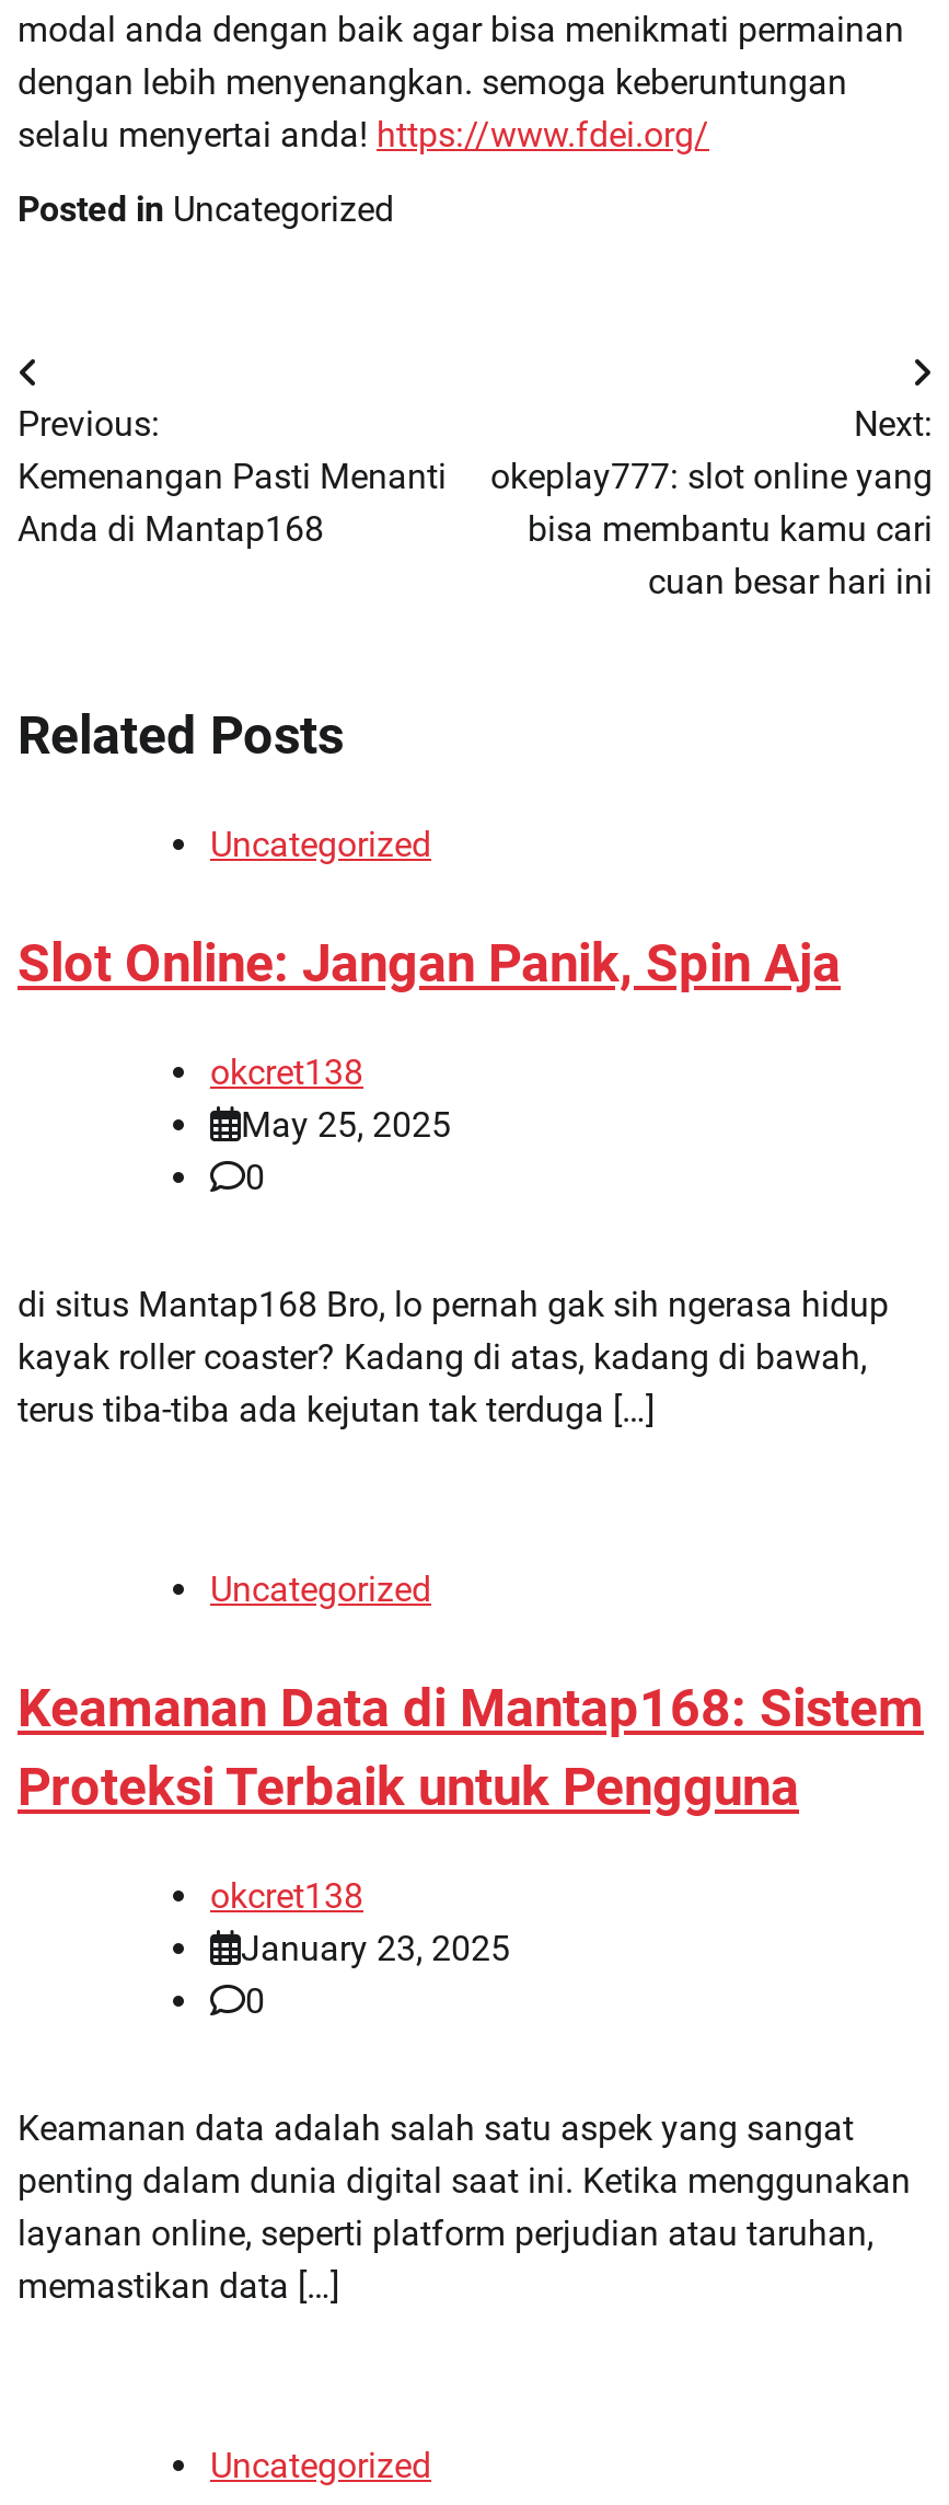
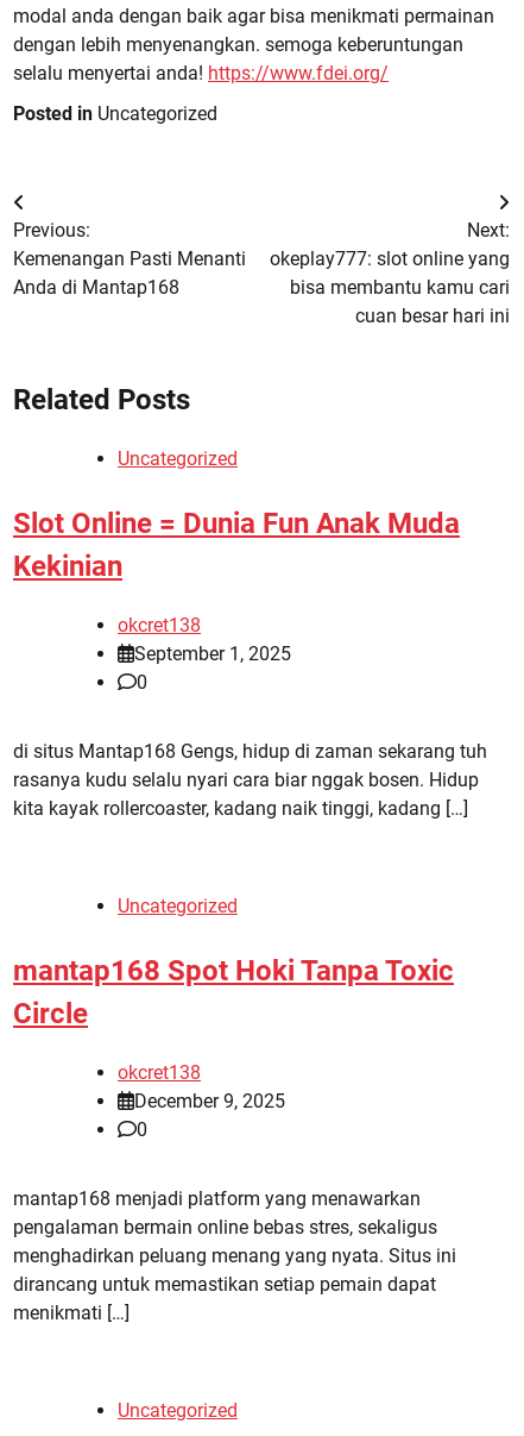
[18,933,841,994] Slot Online: Jangan Panik, Spin Aja -> [13,507,460,583] Slot Online = Dunia Fun Anak Muda | Kekinian
[241,1104,451,1145] May 25, 2025 -> [134,642,291,665] September 1, 2025
[18,1283,889,1430] di situs Mantap168 Bro, lo pernah gak sih ngerasa hidup | kayak roller coaster? Kadang di atas, kadang di bawah, | terus tiba-tiba ada kejutan tak terduga […] -> [13,740,487,819] di situs Mantap168 Gengs, hidup di zaman sekarang tuh | rasanya kudu selalu nyari cara biar nggak bosen. Hidup | kita kayak rollercoaster, kadang naik tinggi, kadang […]
[18,1678,924,1818] Keamanan Data di Mantap168: Sistem | Proteksi Terbaik untuk Pengguna -> [13,954,454,1030] mantap168 Spot Hoki Tanpa Toxic | Circle
[241,1927,510,1969] January 23, 2025 -> [134,1089,285,1112] December 9, 2025
[18,2107,911,2306] Keamanan data adalah salah satu aspek yang sangat | penting dalam dunia digital saat ini. Ketika menggunakan | layanan online, seperti platform perjudian atau taruhan, | memastikan data […] -> [13,1187,456,1324] mantap168 menjadi platform yang menawarkan | pengalaman bermain online bebas stres, sekaligus | menghadirkan peluang menang yang nyata. Situs ini | dirancang untuk memastikan setiap pemain dapat | menikmati […]

